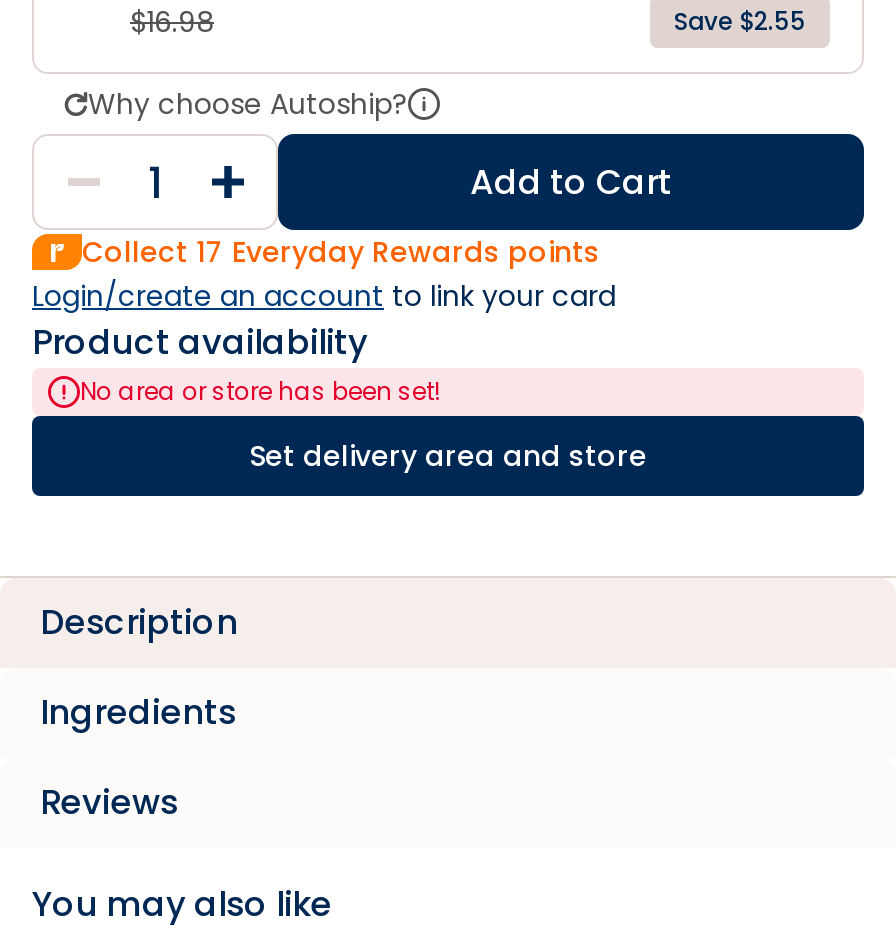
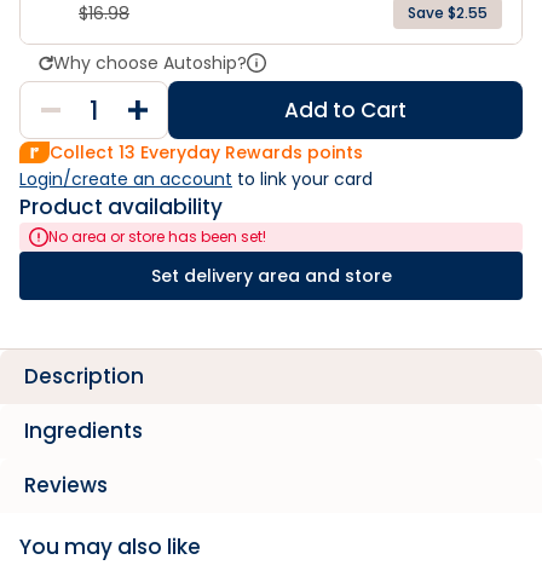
[82,232,600,272] Collect 17 Everyday Rewards points -> [50,140,363,165] Collect 13 Everyday Rewards points

